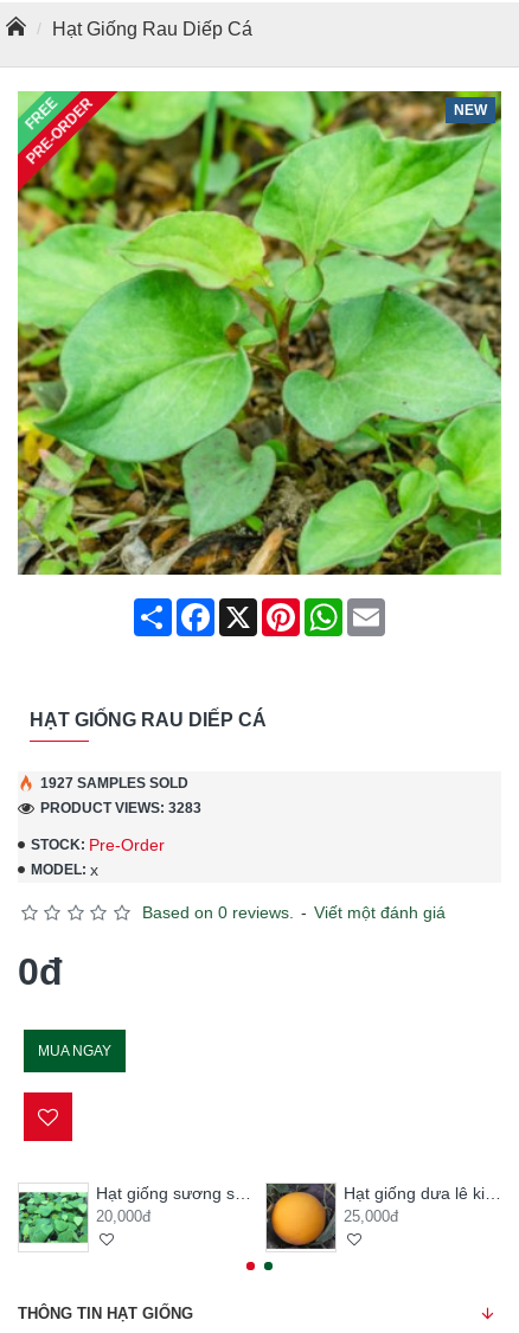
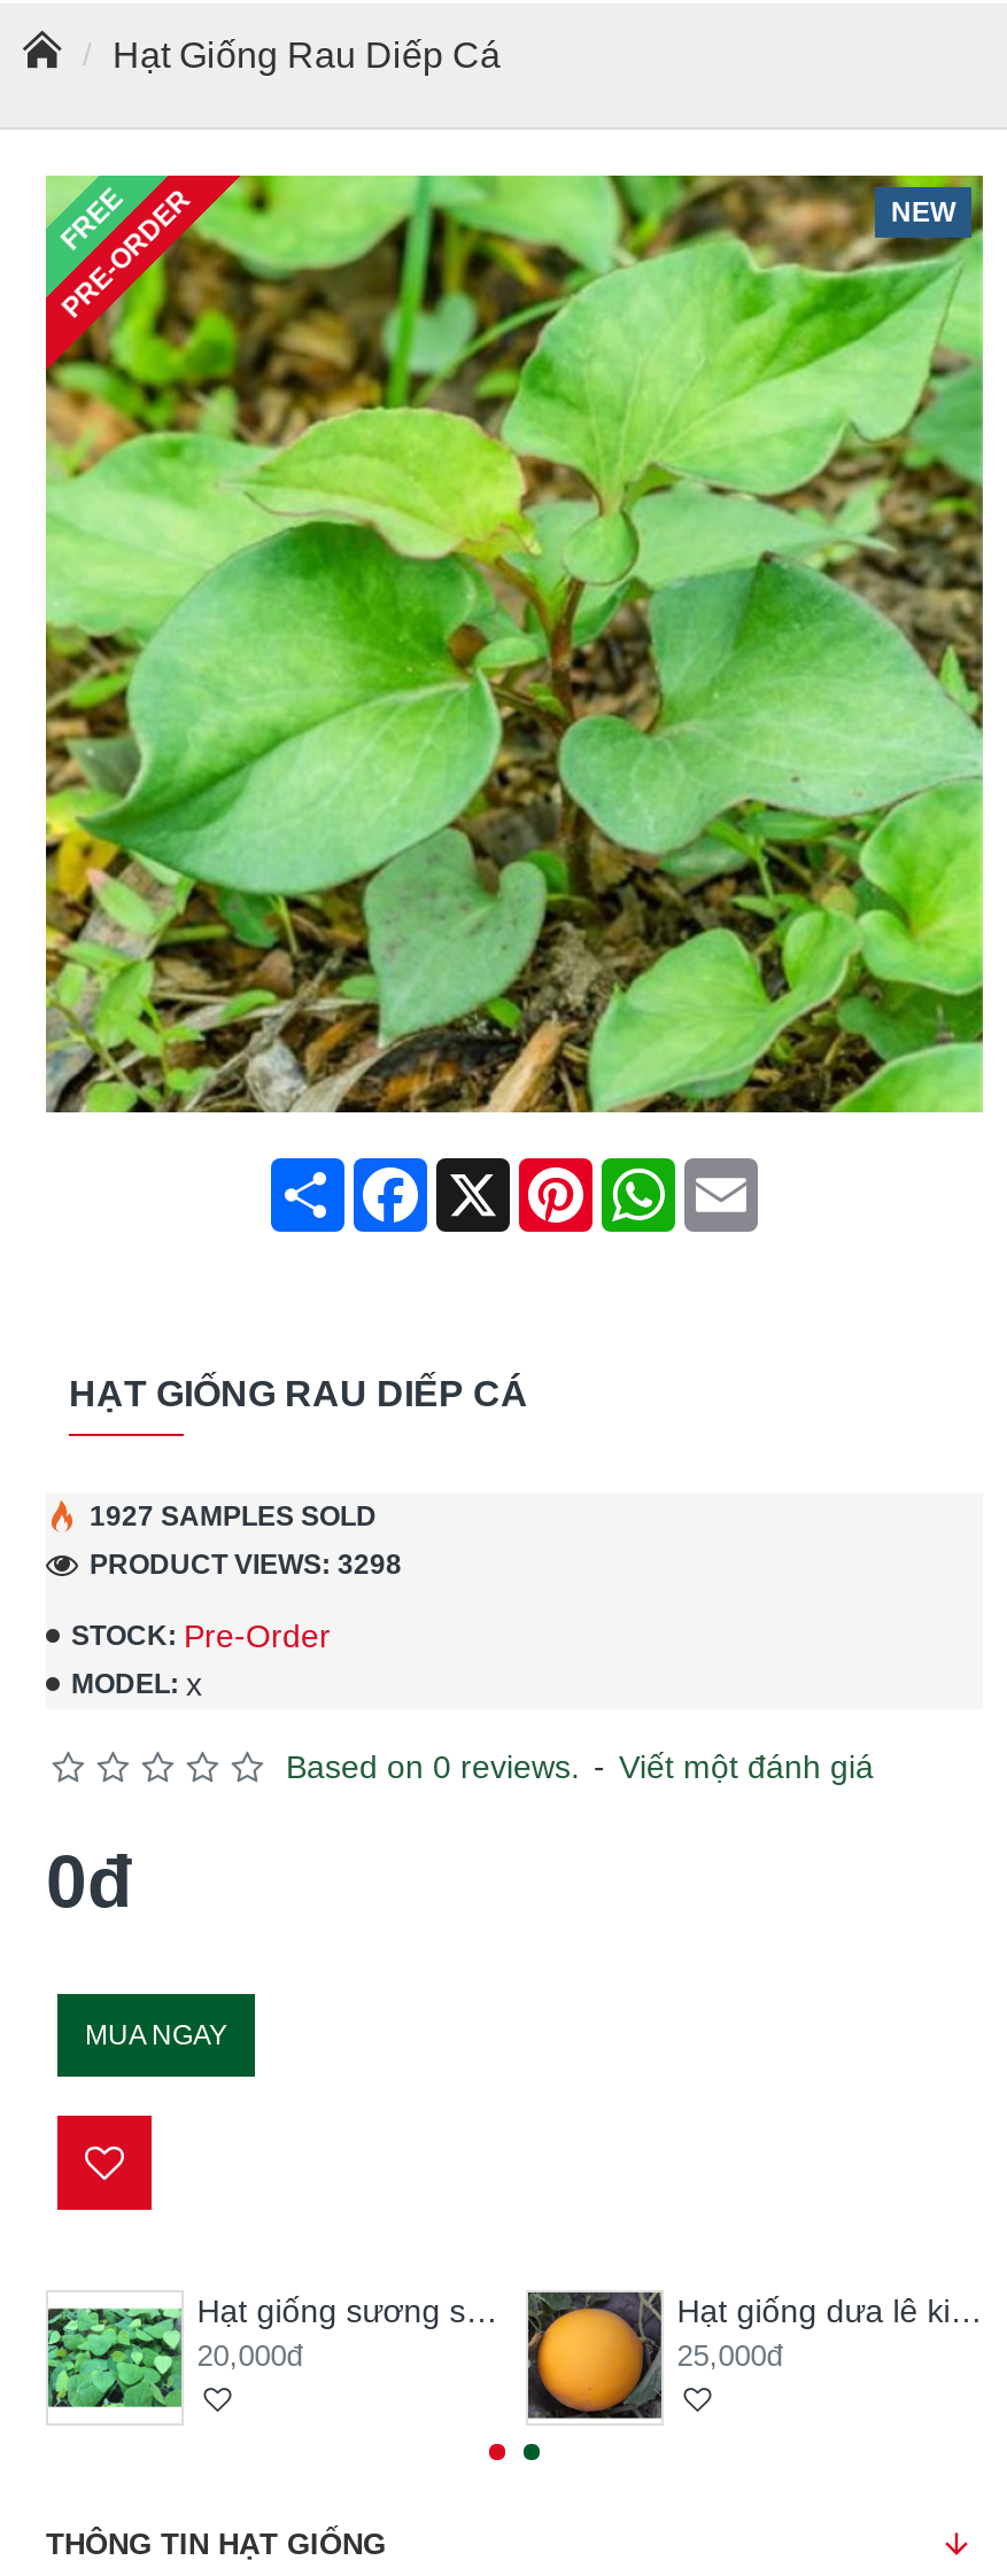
[40,800,201,816] PRODUCT VIEWS: 3283 -> [90,1549,402,1581] PRODUCT VIEWS: 3298

